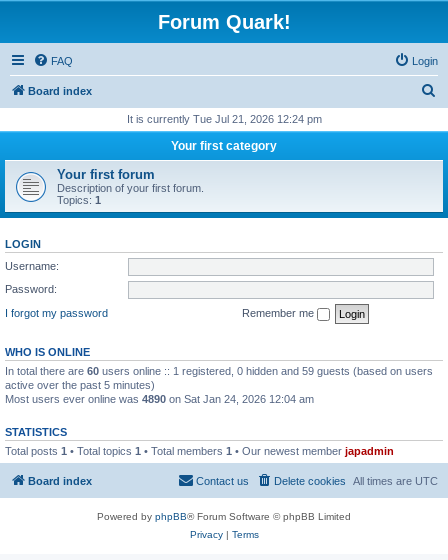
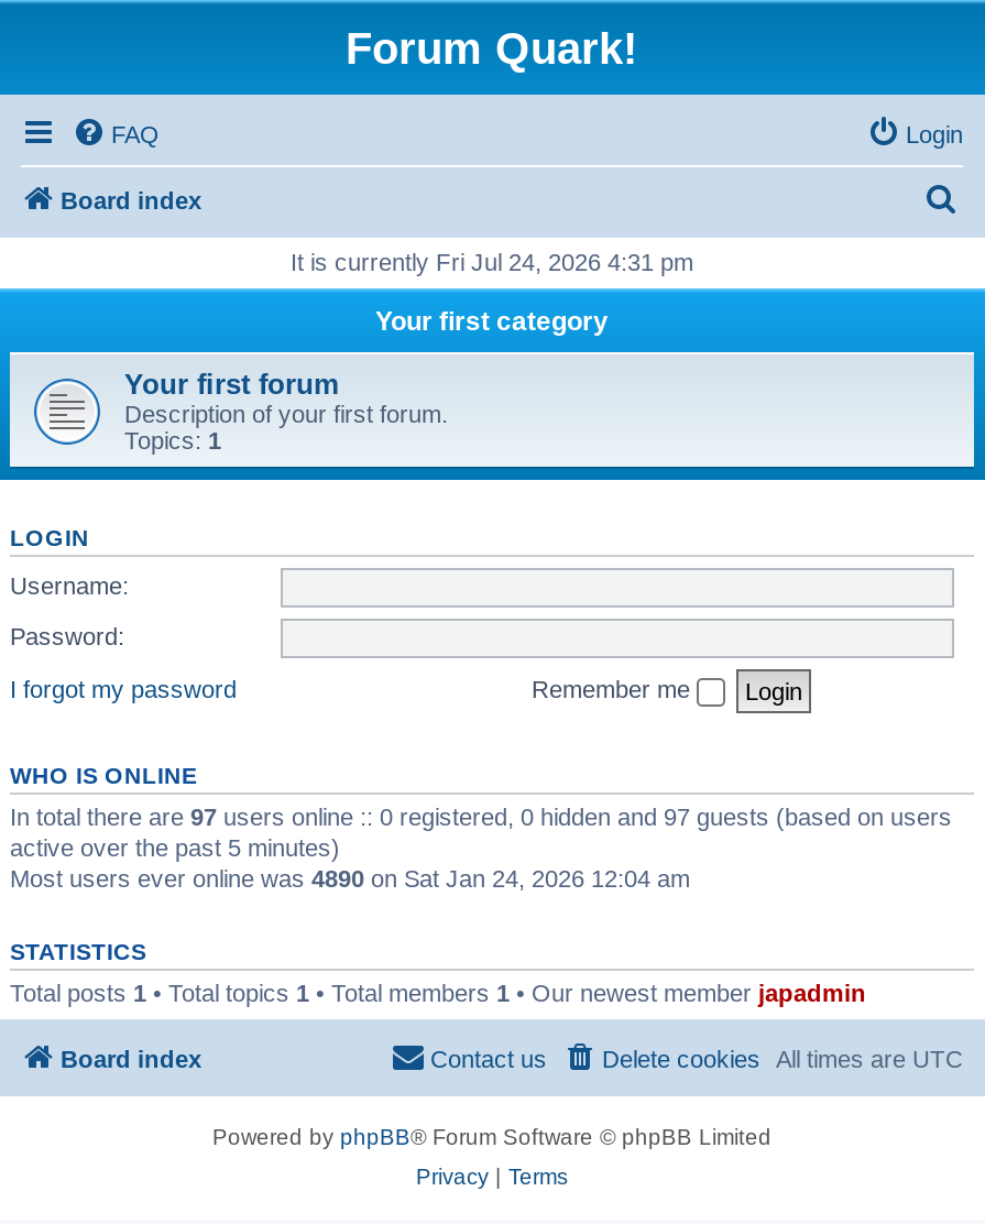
[126,113,321,125] It is currently Tue Jul 21, 2026 12:24 pm -> [291,249,693,275] It is currently Fri Jul 24, 2026 4:31 pm
[5,364,433,376] In total there are 60 users online :: 1 registered, 0 hidden and 59 guests (based on users -> [10,802,952,829] In total there are 97 users online :: 0 registered, 0 hidden and 97 guests (based on users

